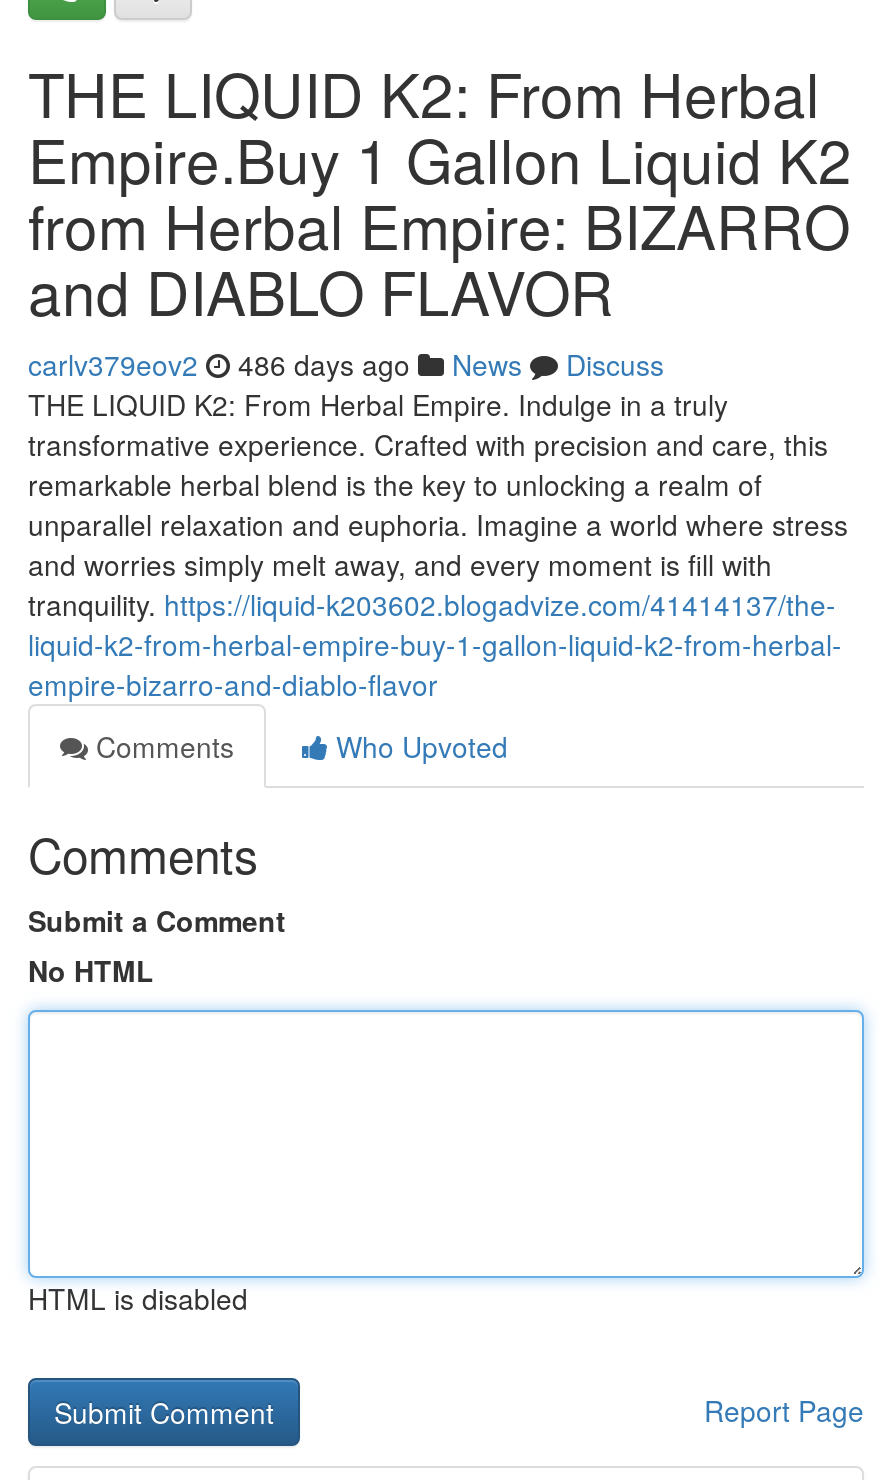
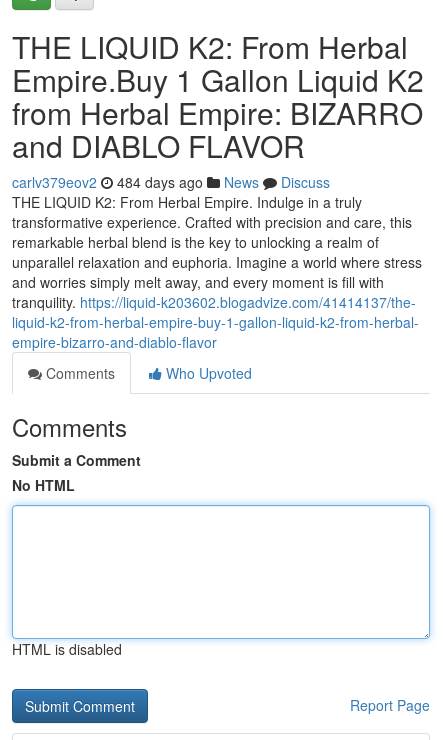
[28,344,664,384] carlv379eov2 486 days ago News Discuss -> [12,172,330,192] carlv379eov2 484 days ago News Discuss

